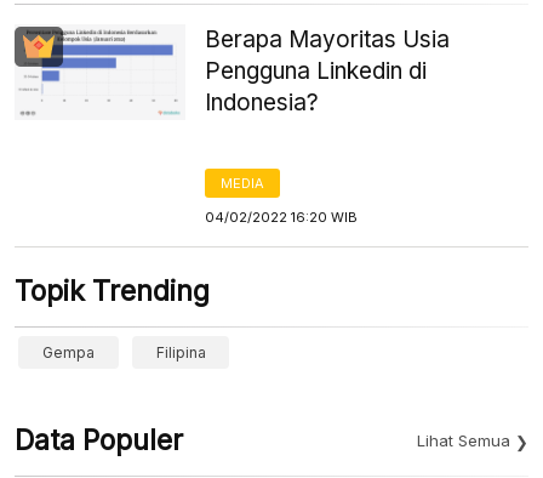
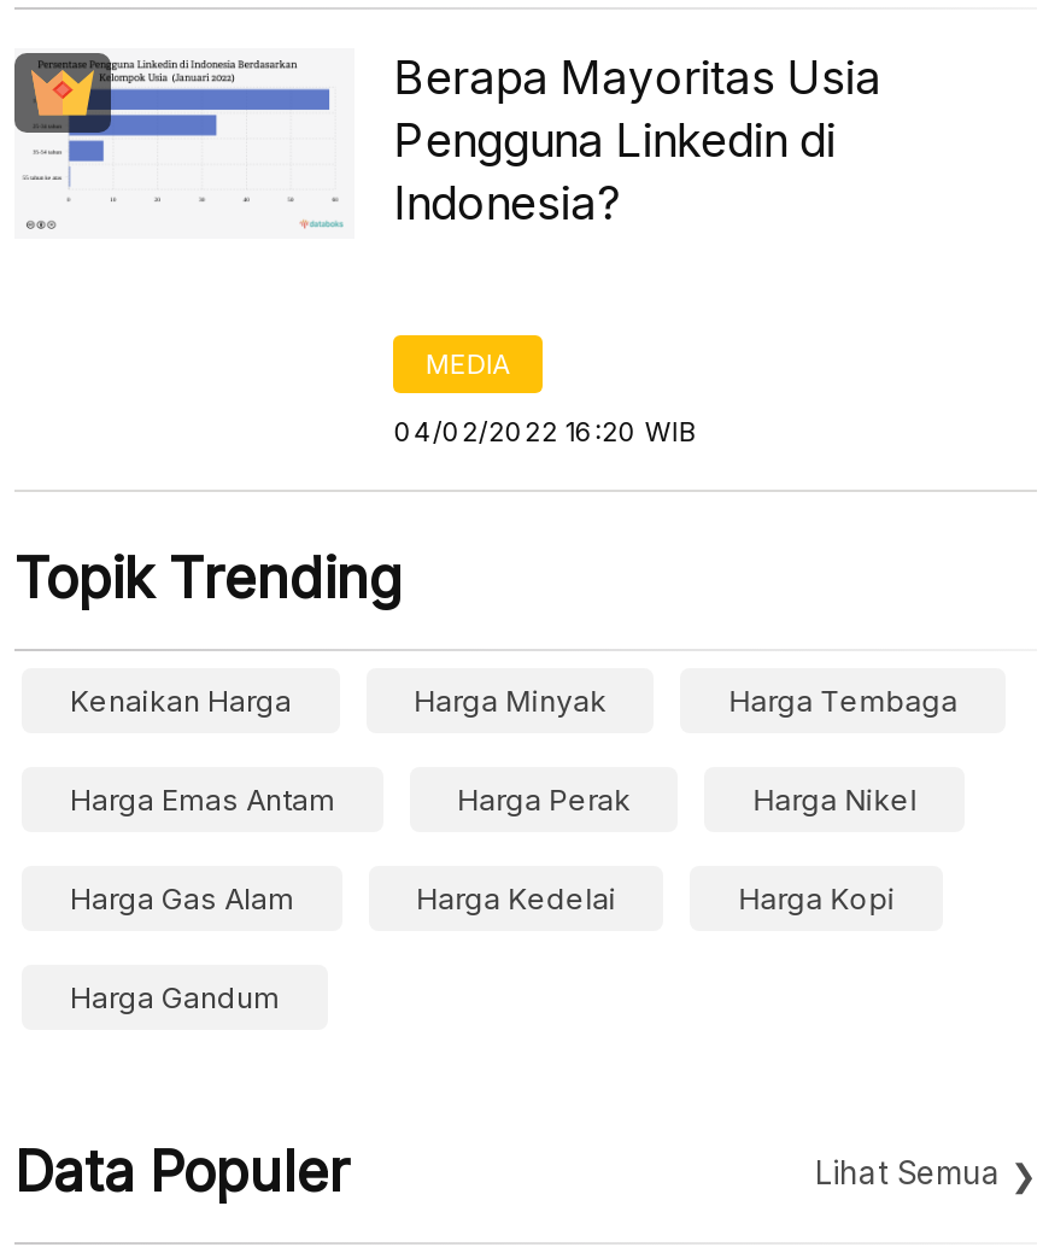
[42,343,206,362] Gempa | Filipina -> [70,683,958,1015] Kenaikan Harga | Harga Minyak | Harga Tembaga | Harga Emas Antam | Harga Perak | Harga Nikel | Harga Gas Alam | Harga Kedelai | Harga Kopi | Harga Gandum

